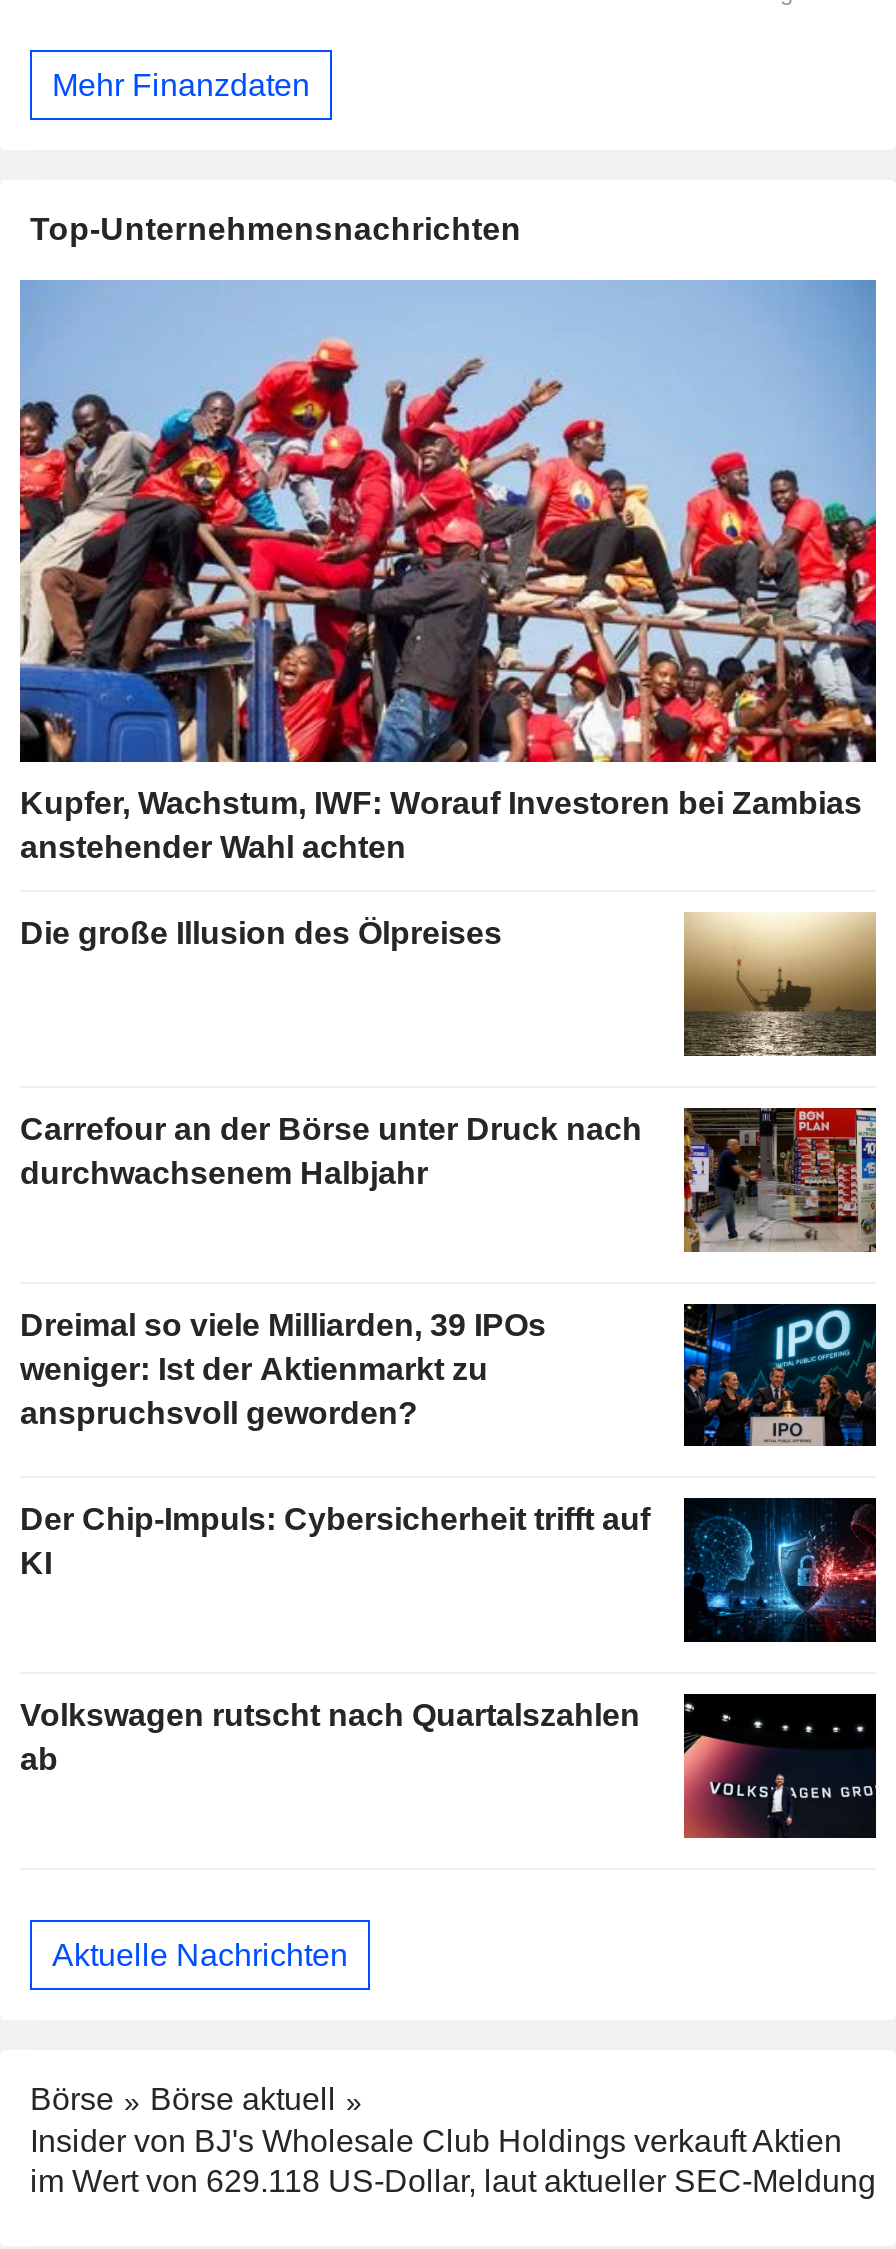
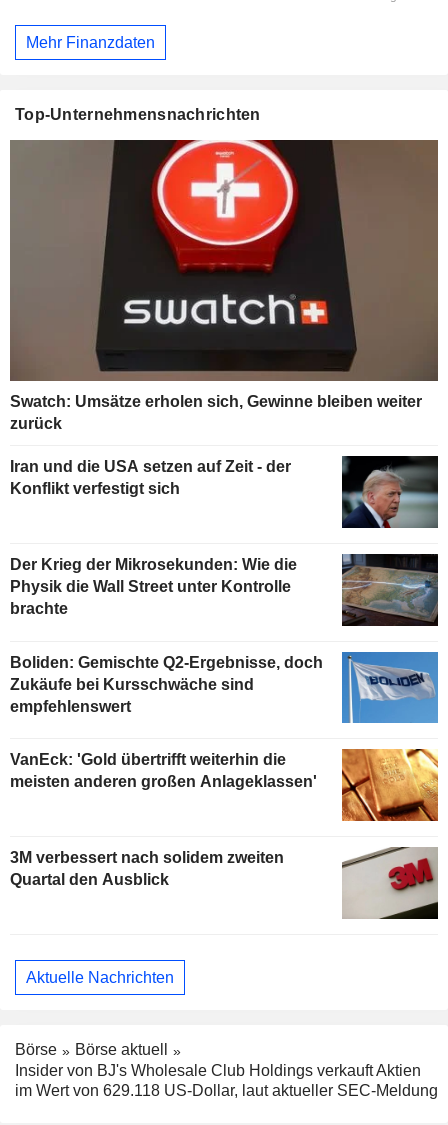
[18,278,878,864] [image] | Kupfer, Wachstum, IWF: Worauf Investoren bei Zambias | anstehender Wahl achten -> [9,139,439,432] [image] | Swatch: Umsätze erholen sich, Gewinne bleiben weiter | zurück
[20,916,502,950] Die große Illusion des Ölpreises -> [10,458,291,497] Iran und die USA setzen auf Zeit - der | Konflikt verfestigt sich
[682,912,878,1058] [image] -> [341,455,439,529] [image]
[20,1111,642,1189] Carrefour an der Börse unter Druck nach | durchwachsenem Halbjahr -> [10,556,297,617] Der Krieg der Mikrosekunden: Wie die | Physik die Wall Street unter Kontrolle | brachte
[682,1106,878,1254] [image] -> [341,553,439,627] [image]
[20,1307,546,1429] Dreimal so viele Milliarden, 39 IPOs | weniger: Ist der Aktienmarkt zu | anspruchsvoll geworden? -> [10,653,323,714] Boliden: Gemischte Q2-Ergebnisse, doch | Zukäufe bei Kursschwäche sind | empfehlenswert
[682,1302,878,1448] [image] -> [341,651,439,724] [image]
[20,1496,878,1644] [image] | Der Chip-Impuls: Cybersicherheit trifft auf | KI -> [10,748,439,822] [image] | VanEck: 'Gold übertrifft weiterhin die | meisten anderen großen Anlageklassen'
[20,1698,640,1776] Volkswagen rutscht nach Quartalszahlen | ab -> [10,849,284,888] 3M verbessert nach solidem zweiten | Quartal den Ausblick
[682,1692,876,1838] [image] -> [341,846,438,919] [image]

